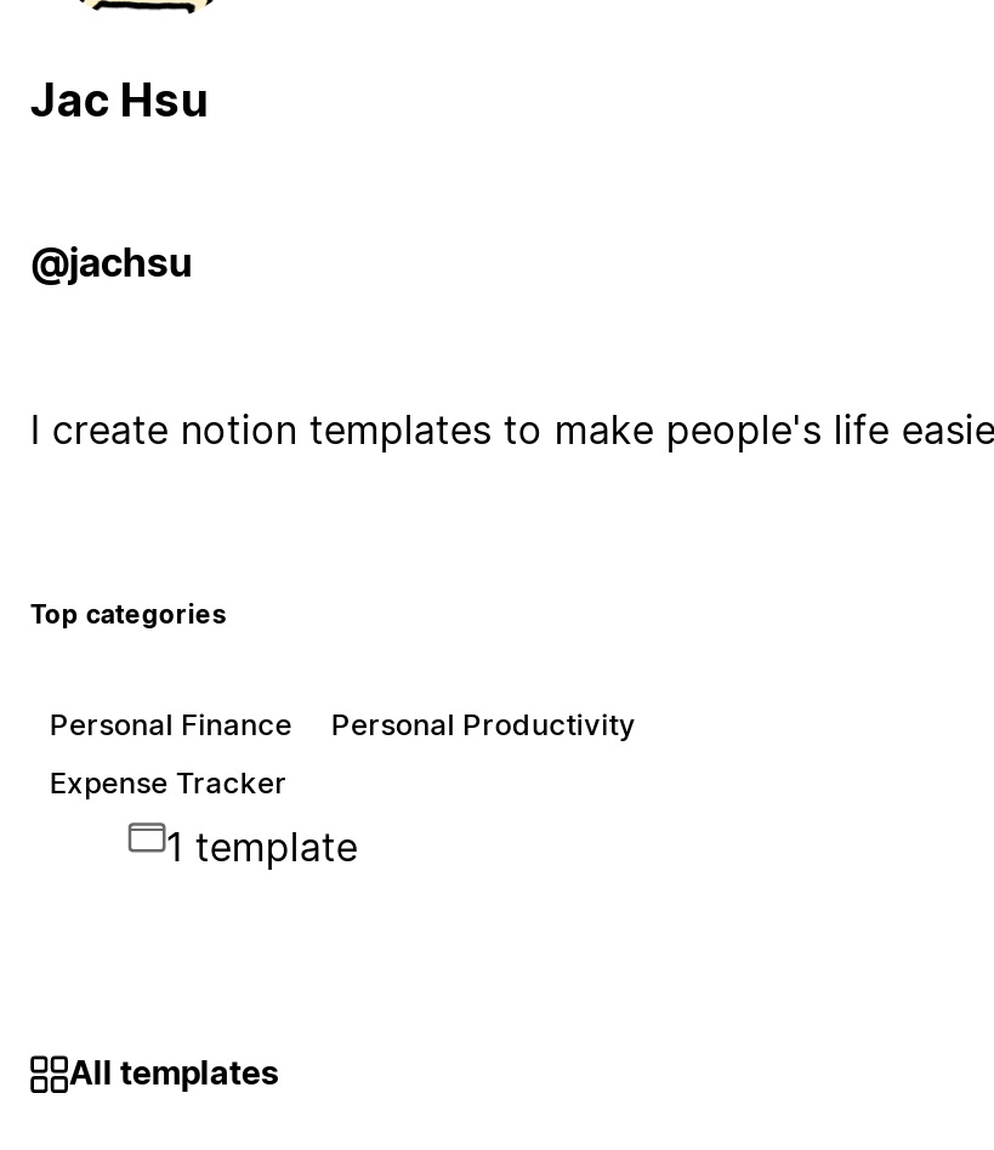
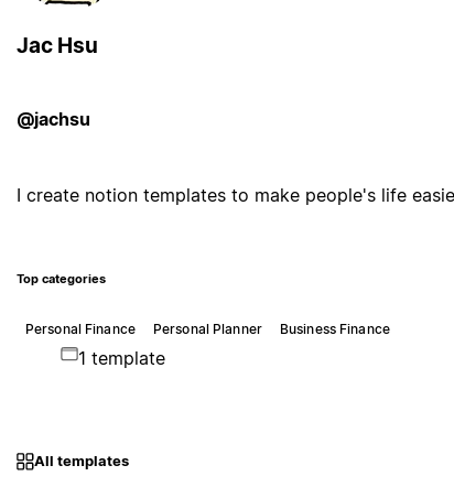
[50,706,636,800] Personal Productivity | Expense Tracker -> [153,321,390,337] Personal Planner | Business Finance

